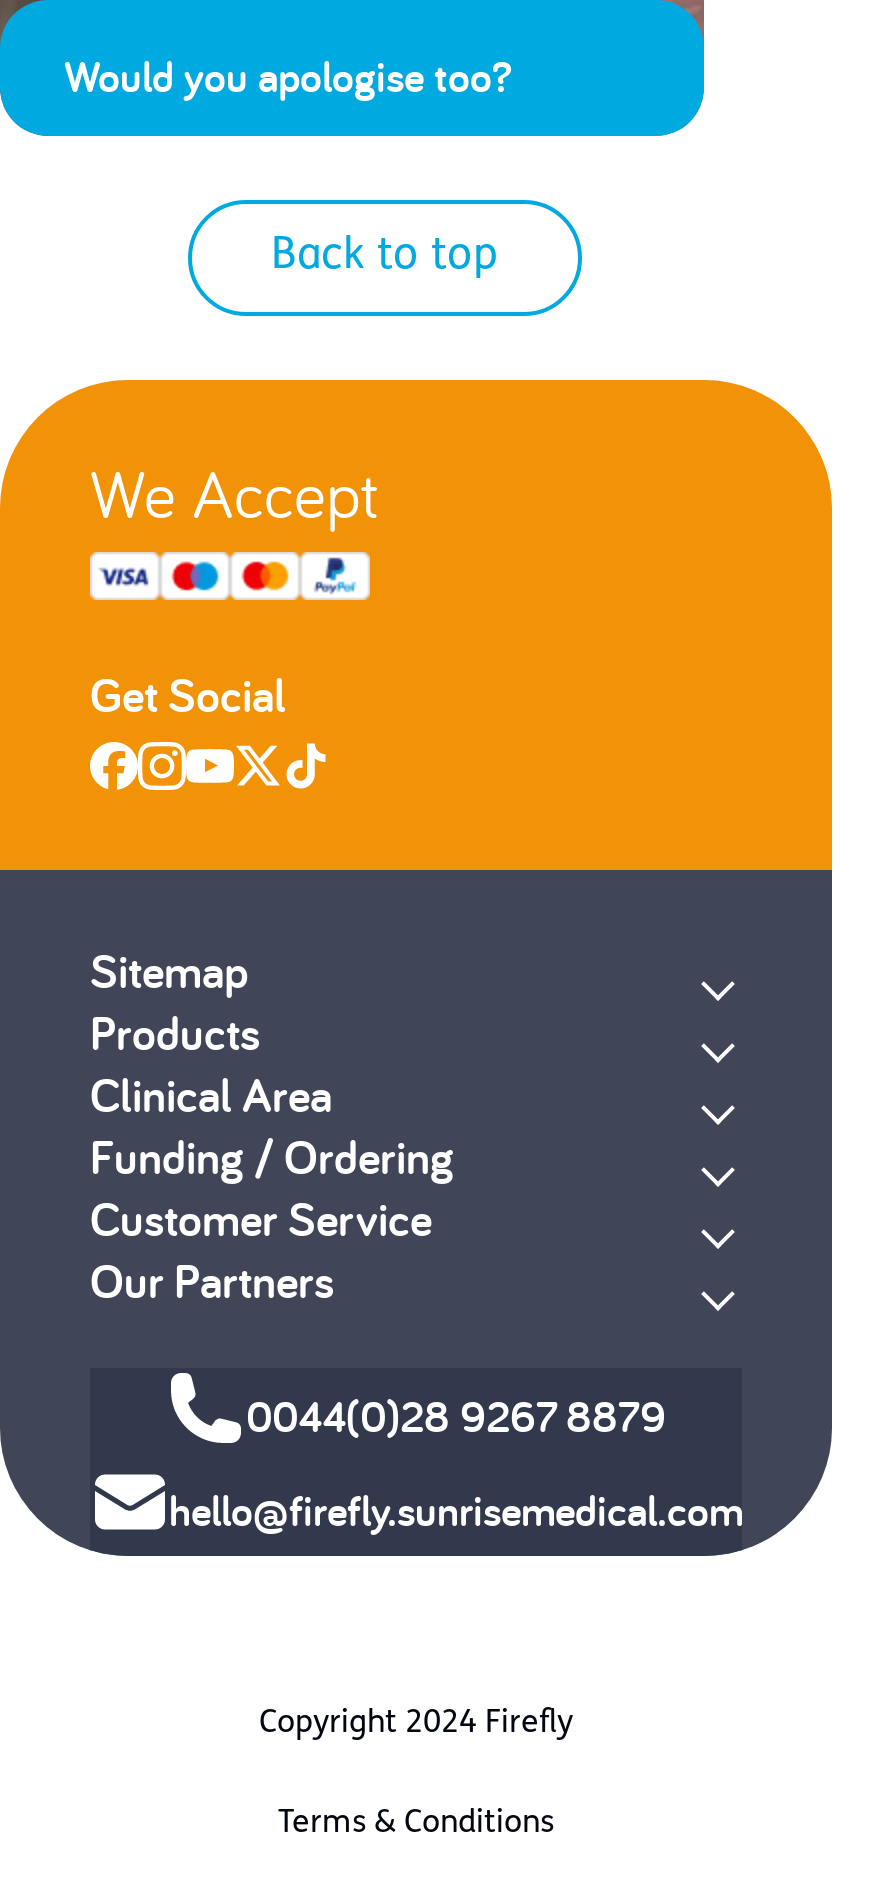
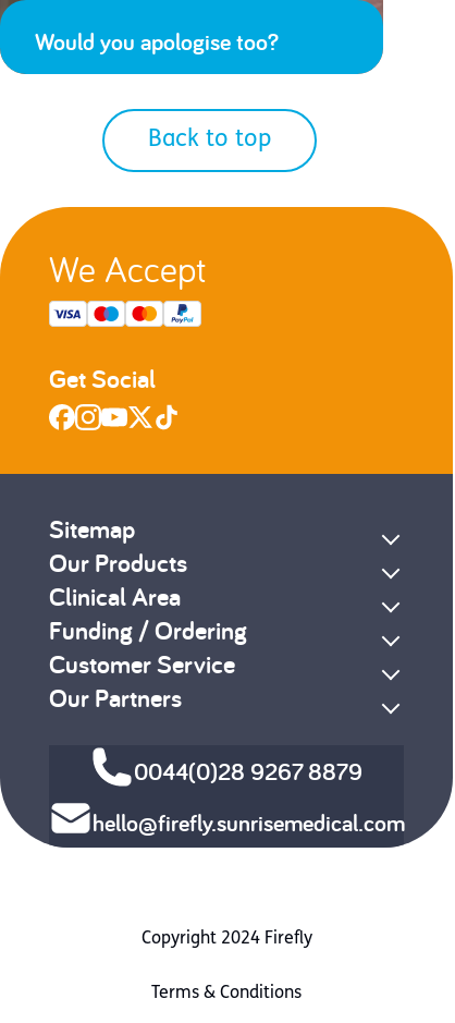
[90,1002,260,1064] Products -> [49,546,187,580] Our Products

